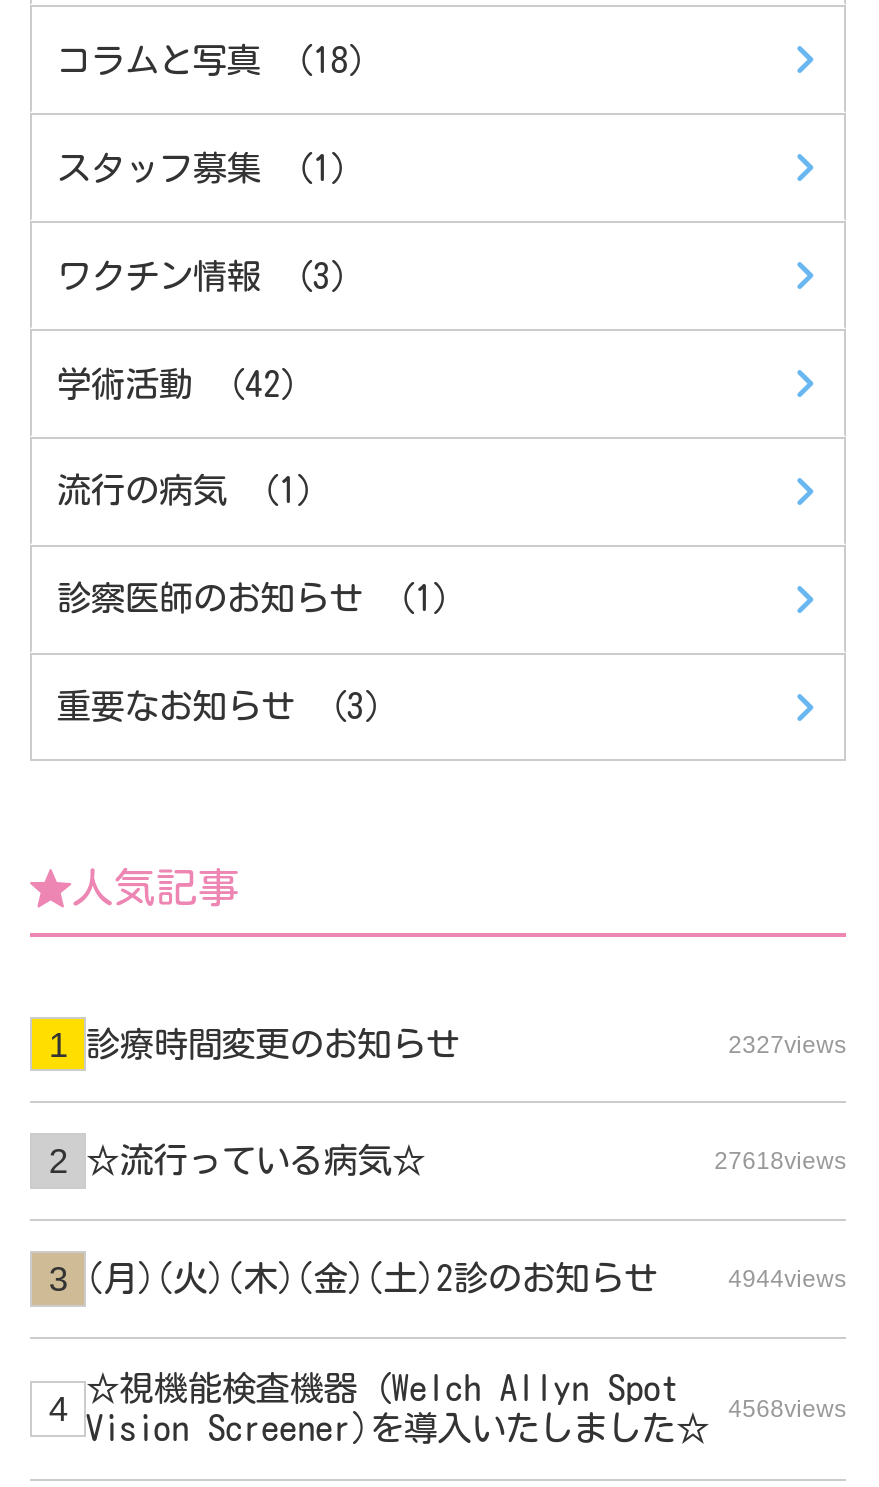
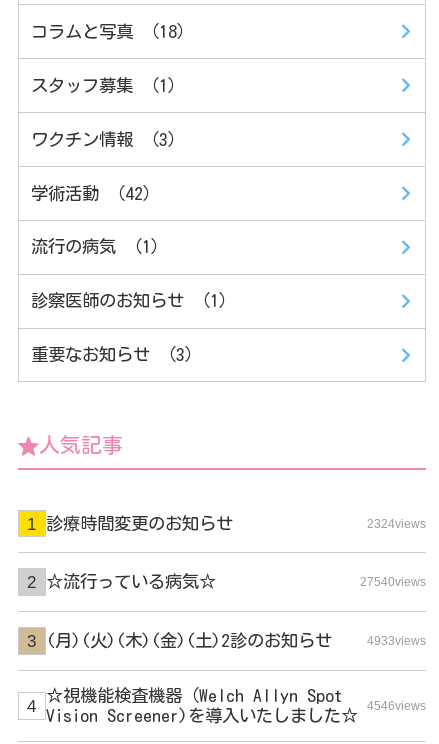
[728,1030,846,1058] 2327views -> [367,516,426,530] 2324views
[714,1147,846,1175] 27618views -> [360,575,426,589] 27540views
[728,1265,846,1293] 4944views -> [367,634,426,648] 4933views
[728,1395,846,1423] 4568views -> [367,699,426,713] 4546views

